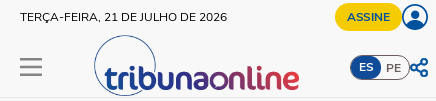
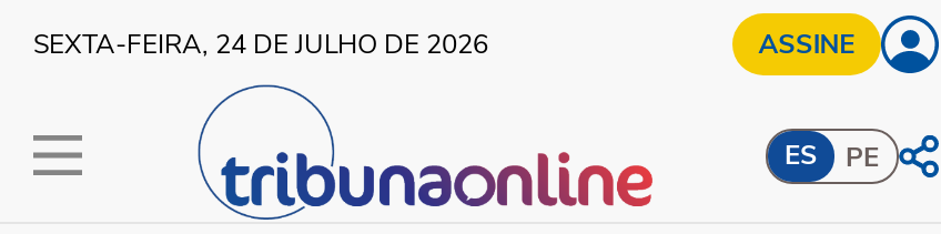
[20,9,227,25] TERÇA-FEIRA, 21 DE JULHO DE 2026 -> [33,27,488,62] SEXTA-FEIRA, 24 DE JULHO DE 2026

